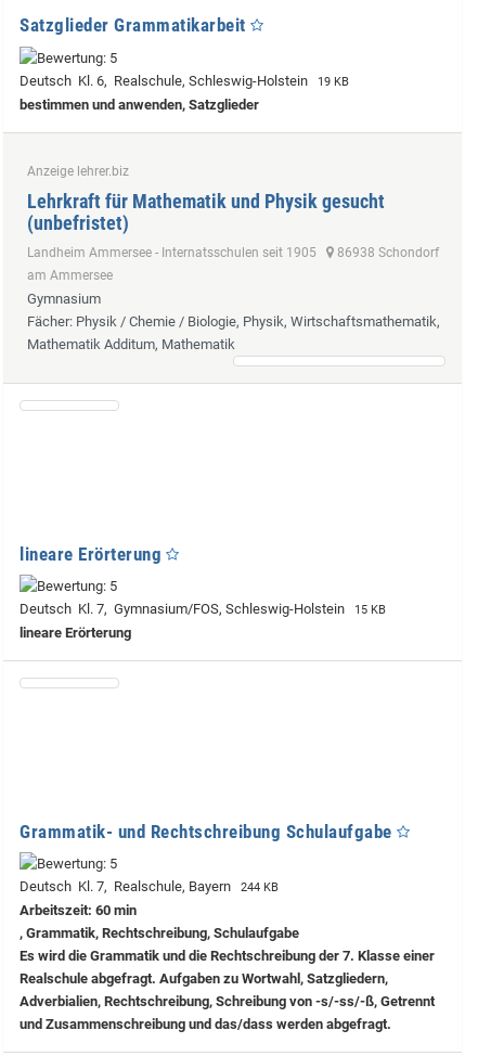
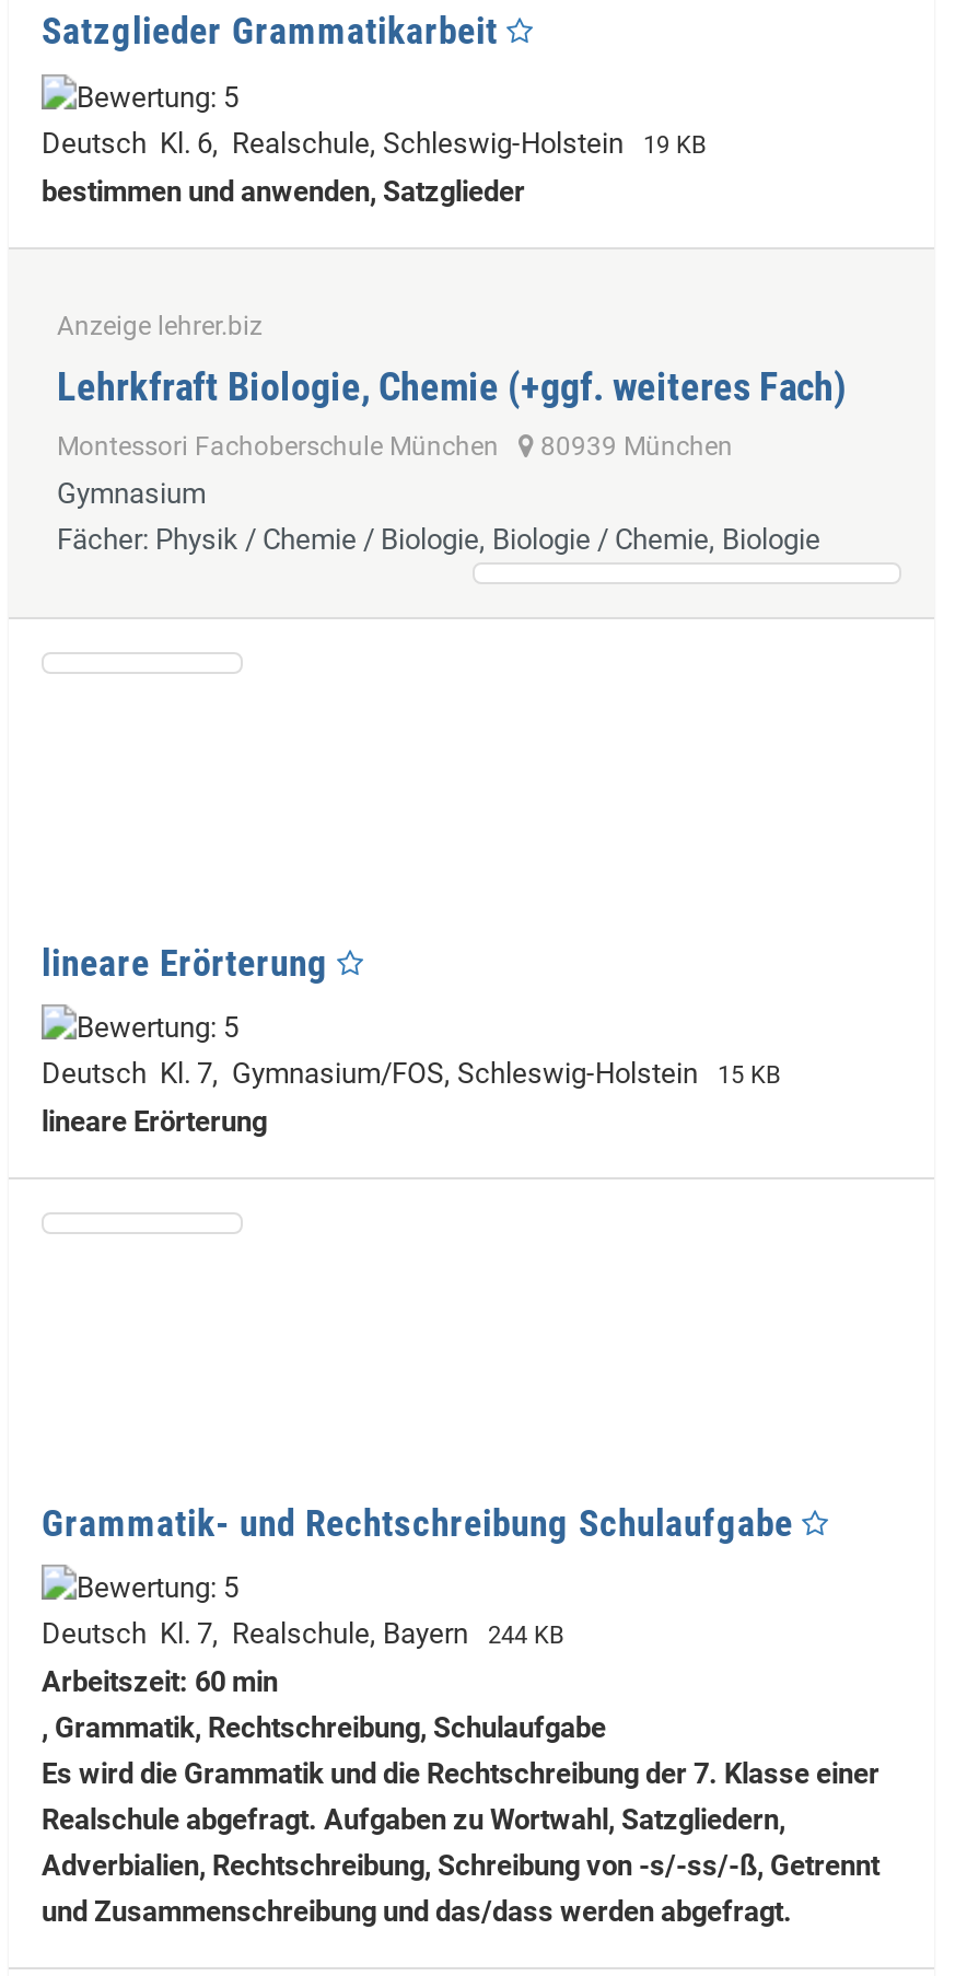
[27,189,439,282] Lehrkraft für Mathematik und Physik gesucht | (unbefristet) | Landheim Ammersee - Internatsschulen seit 1905 86938 Schondorf | am Ammersee -> [57,362,847,461] Lehrkfraft Biologie, Chemie (+ggf. weiteres Fach) | Montessori Fachoberschule München 80939 München
[27,313,440,352] Fächer: Physik / Chemie / Biologie, Physik, Wirtschaftsmathematik, | Mathematik Additum, Mathematik -> [57,522,820,555] Fächer: Physik / Chemie / Biologie, Biologie / Chemie, Biologie

